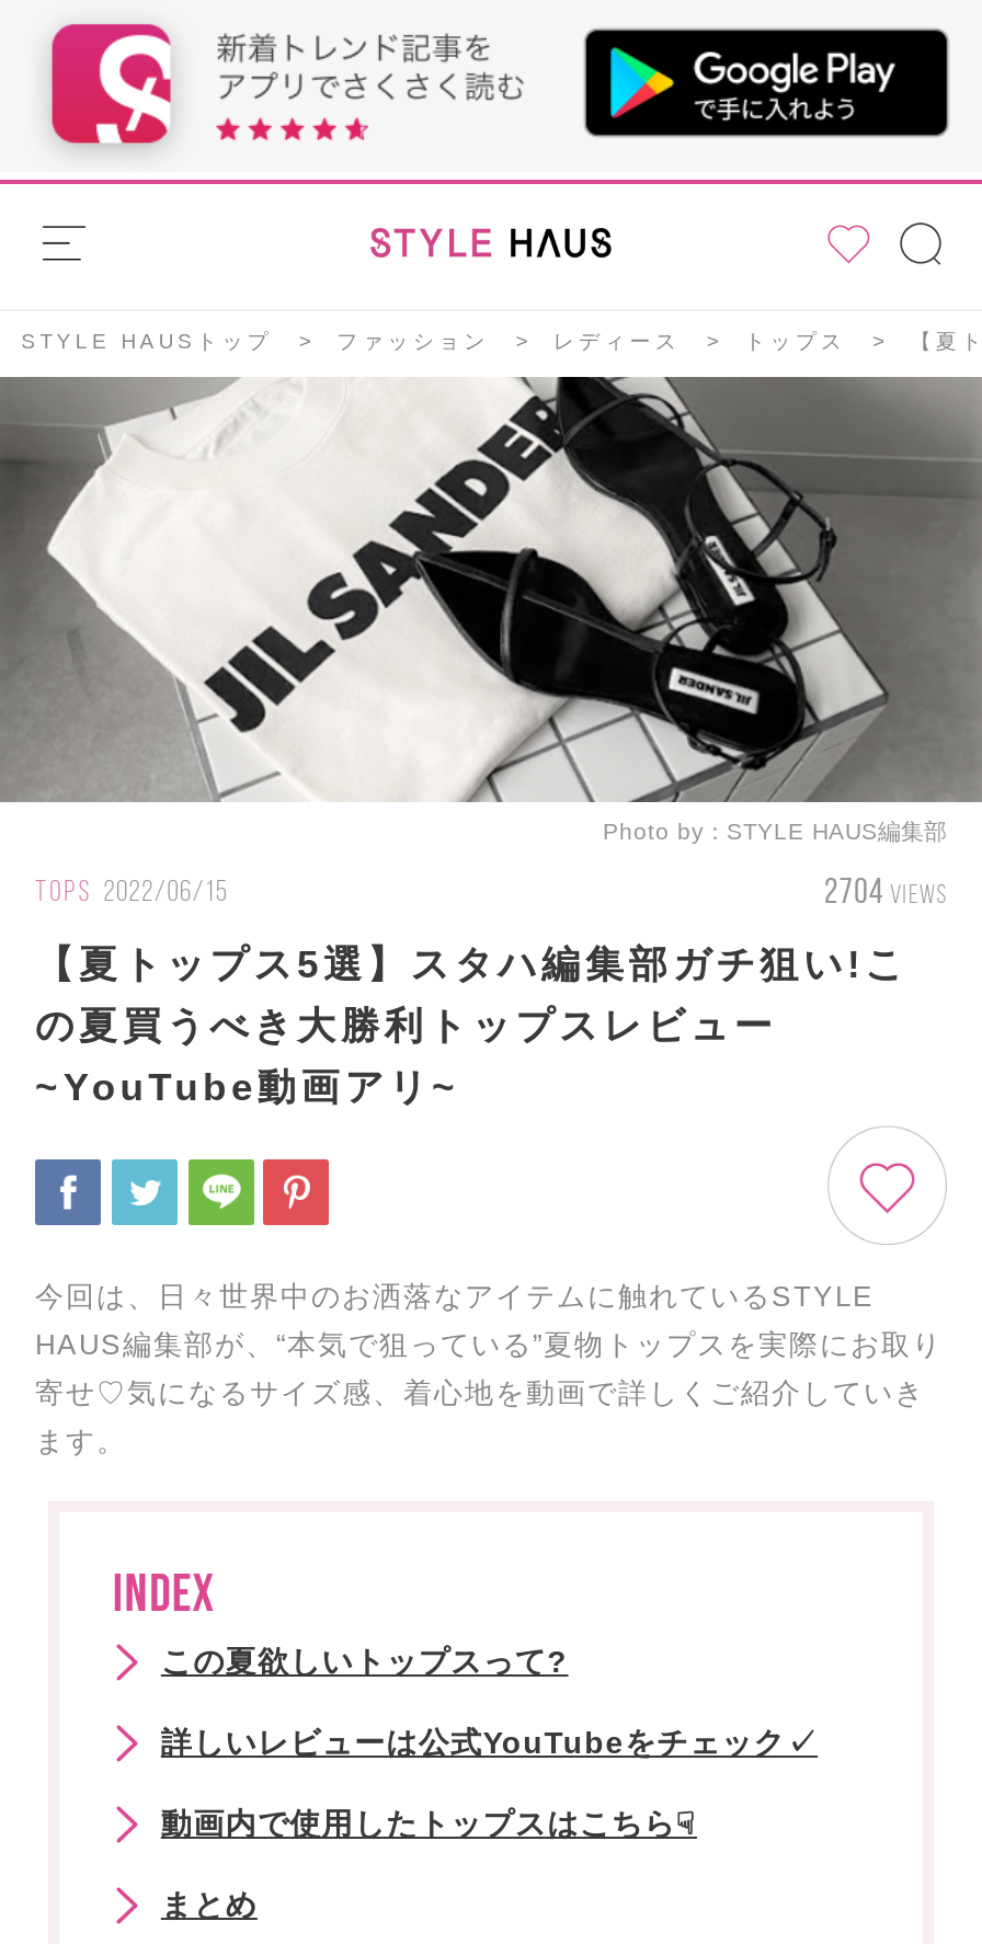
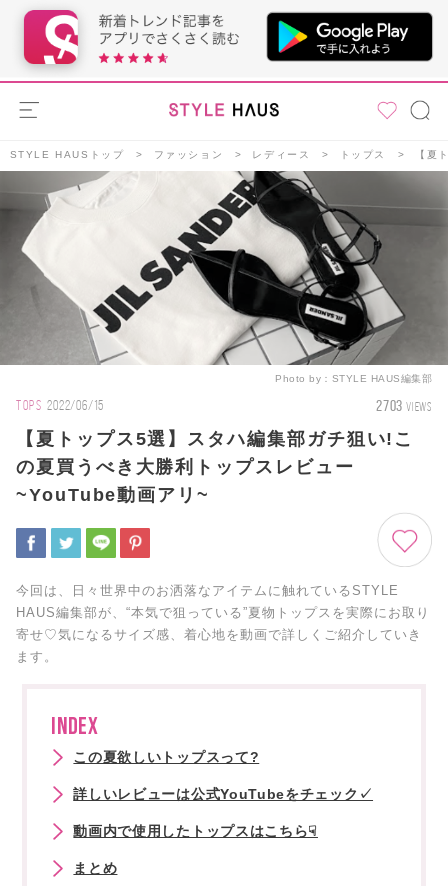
[824,872,947,909] 2704 VIEWS -> [376,397,432,414] 2703 VIEWS

